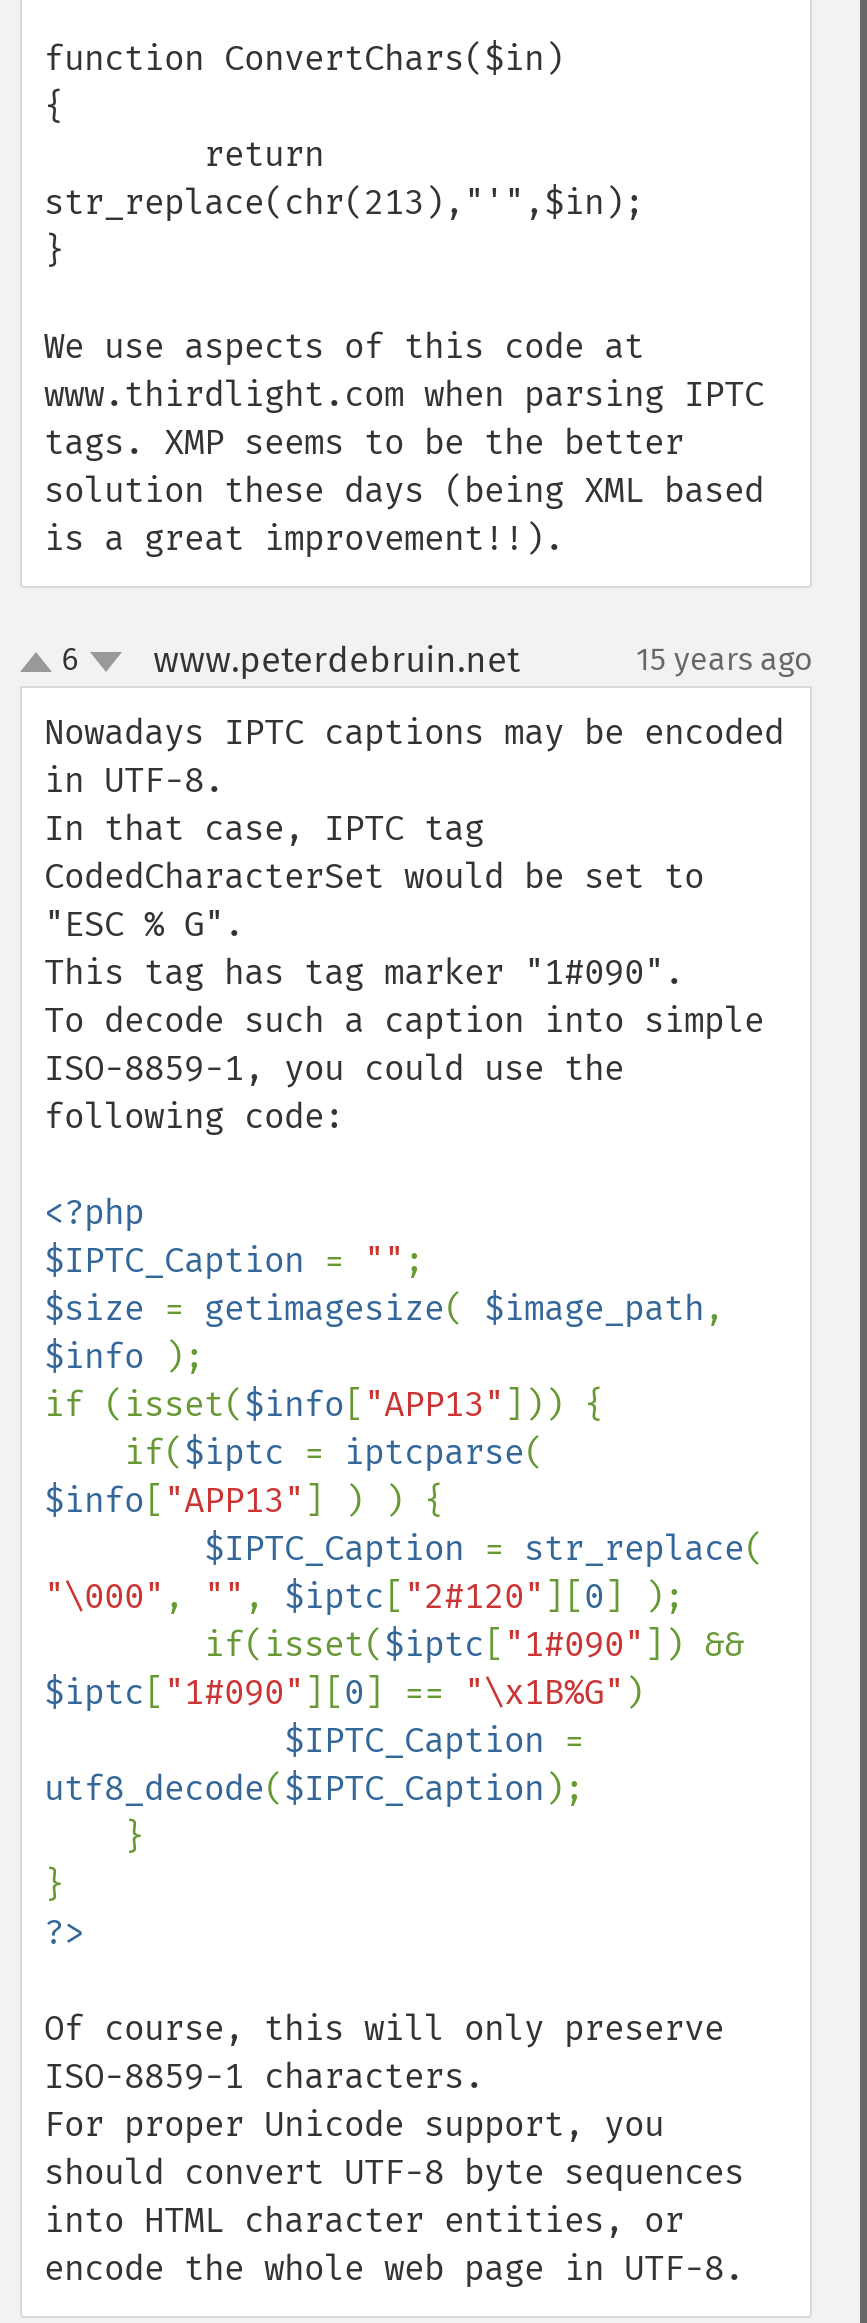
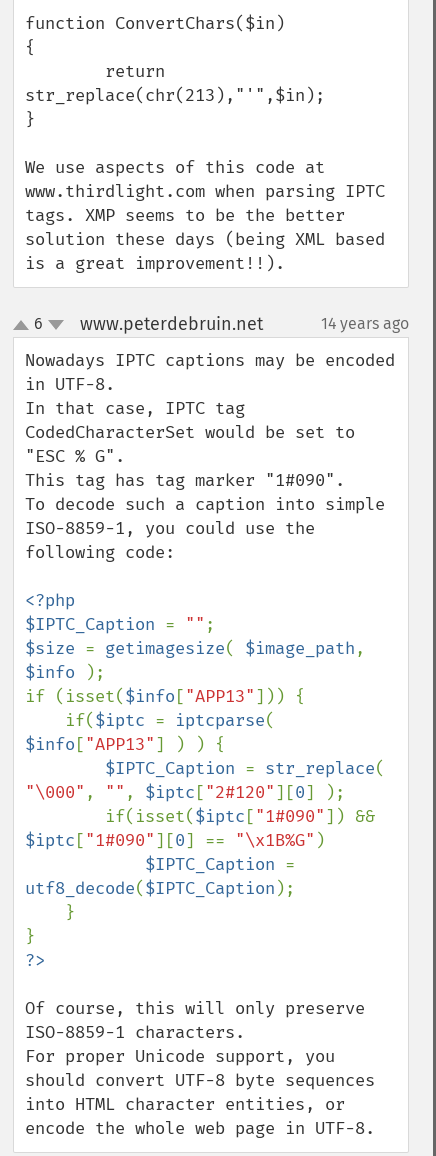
[636,640,812,678] 15 years ago -> [321,314,409,333] 14 years ago

